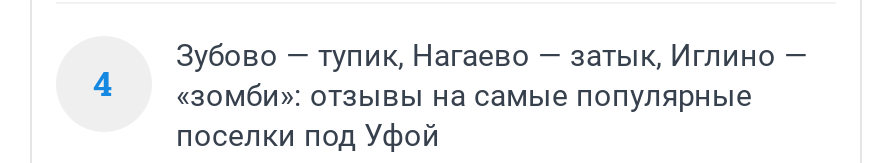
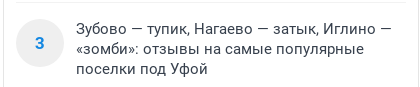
[93,60,752,114] 4 «зомби»: отзывы на самые популярные -> [35,31,364,58] 3 «зомби»: отзывы на самые популярные

